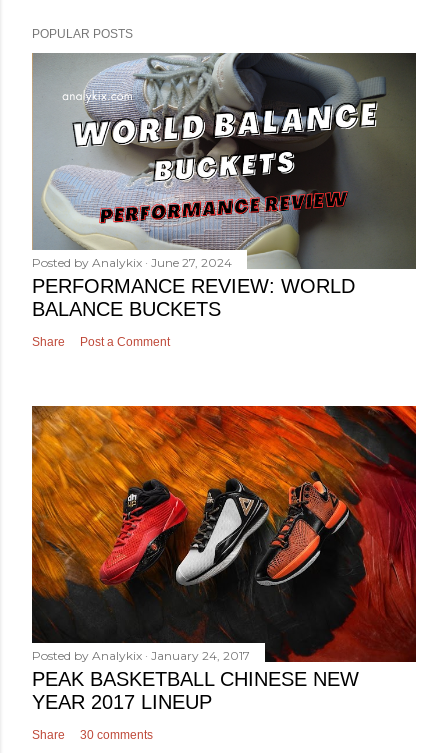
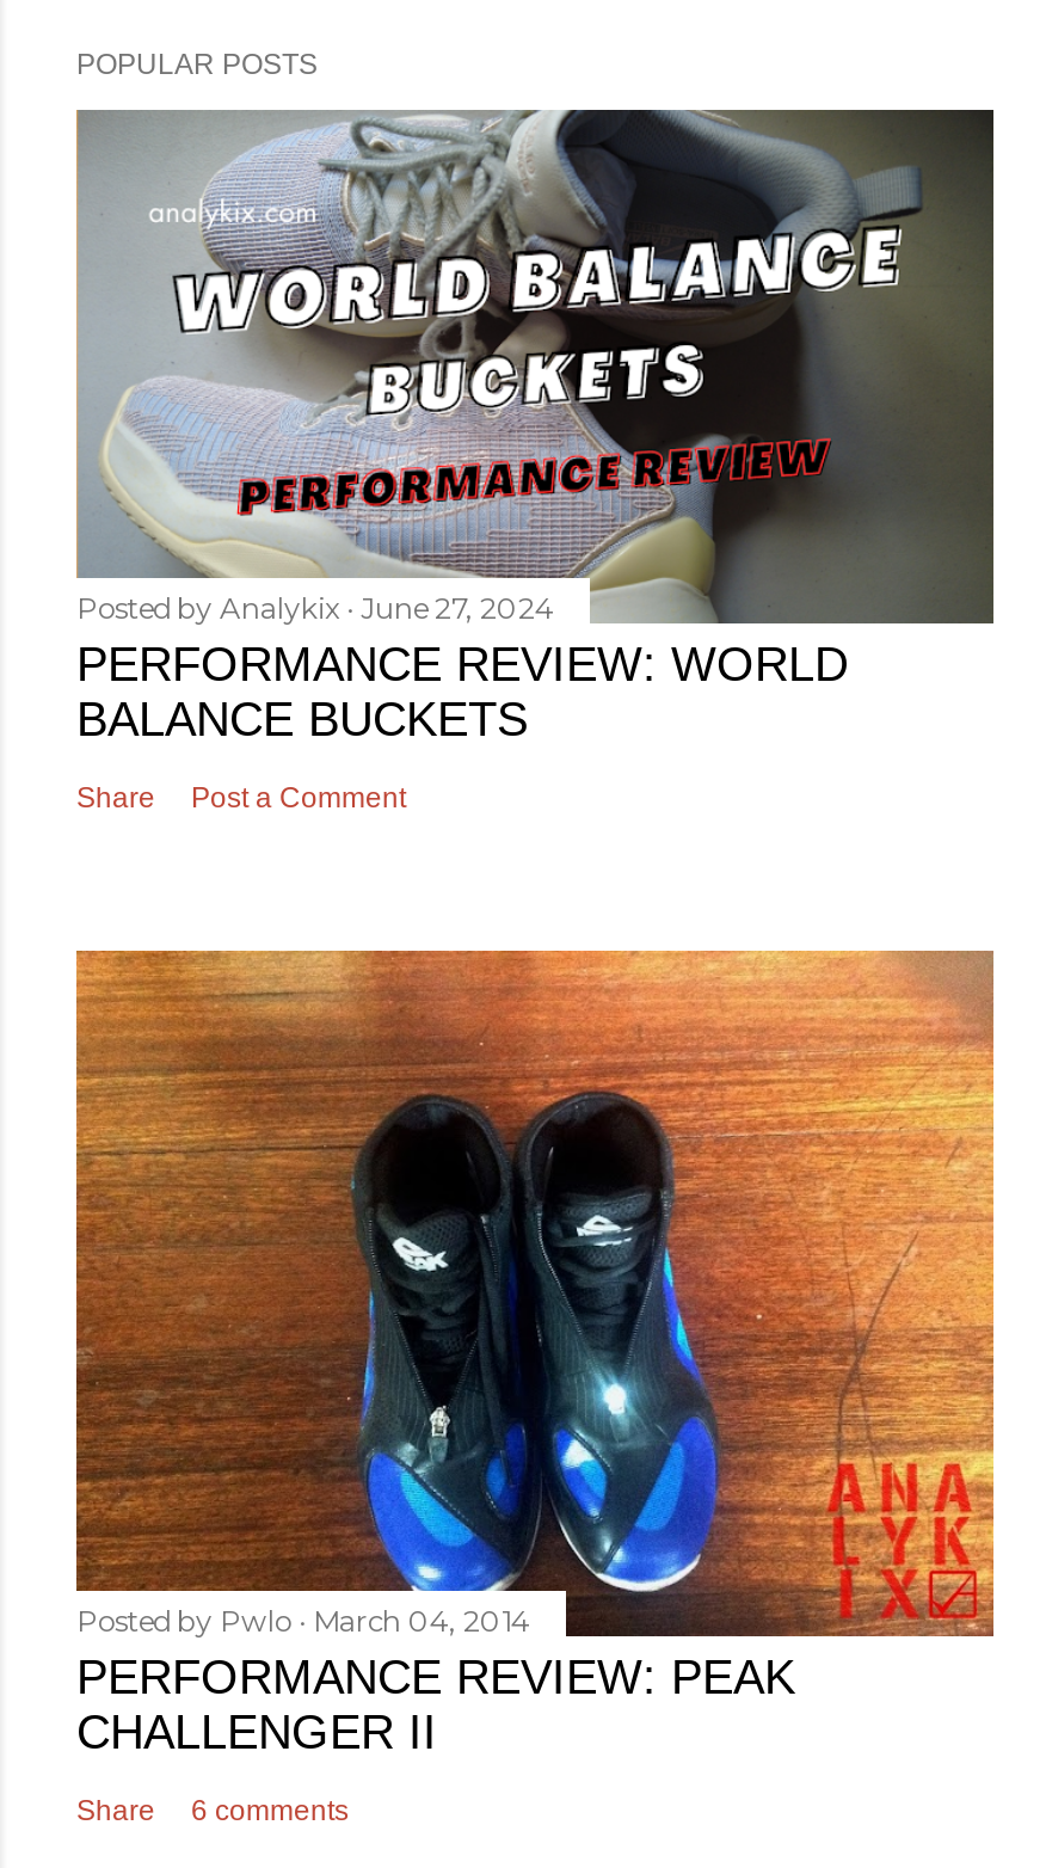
[31,405,417,713] [image] | Posted by Analykix January 24, 2017 | PEAK BASKETBALL CHINESE NEW | YEAR 2017 LINEUP -> [74,948,996,1759] [image] | Posted by Pwlo March 04, 2014 | PERFORMANCE REVIEW: PEAK | CHALLENGER II
[32,728,153,742] Share 30 comments -> [76,1795,349,1829] Share 6 comments

